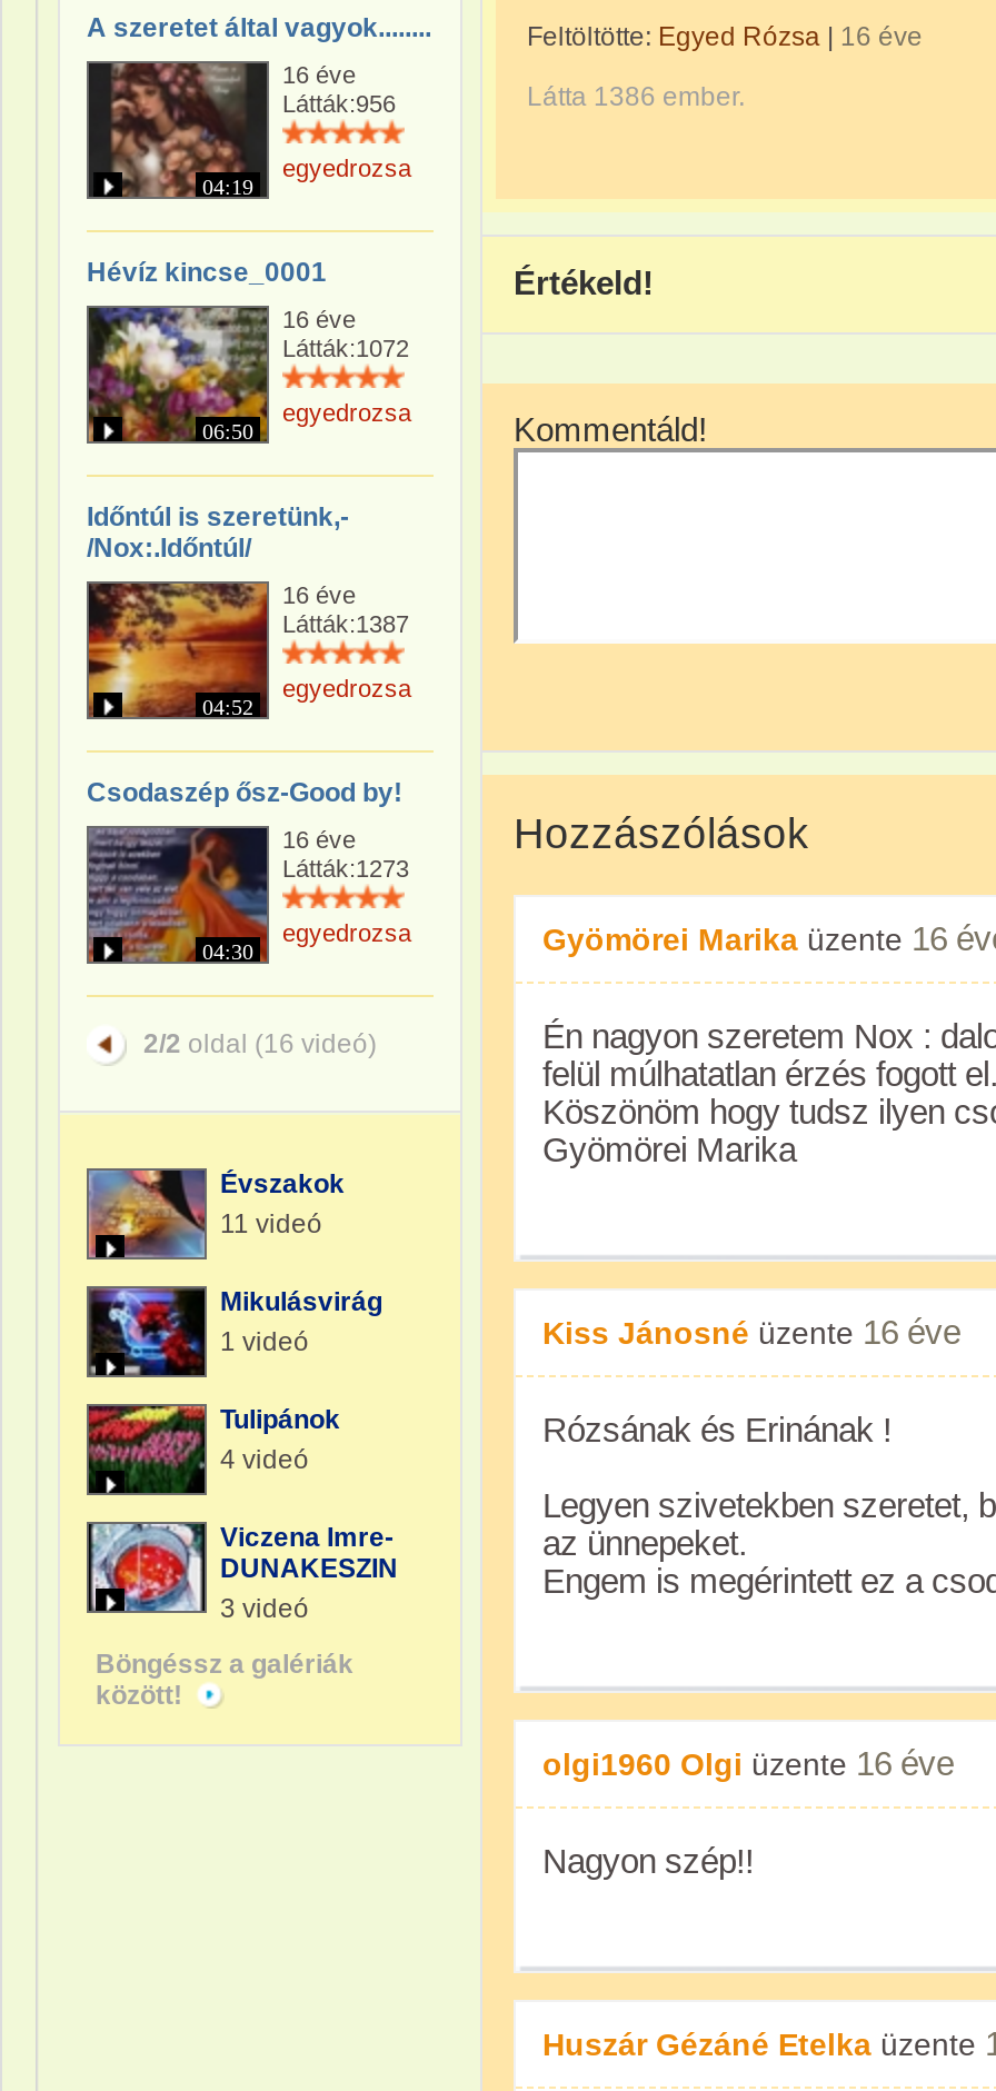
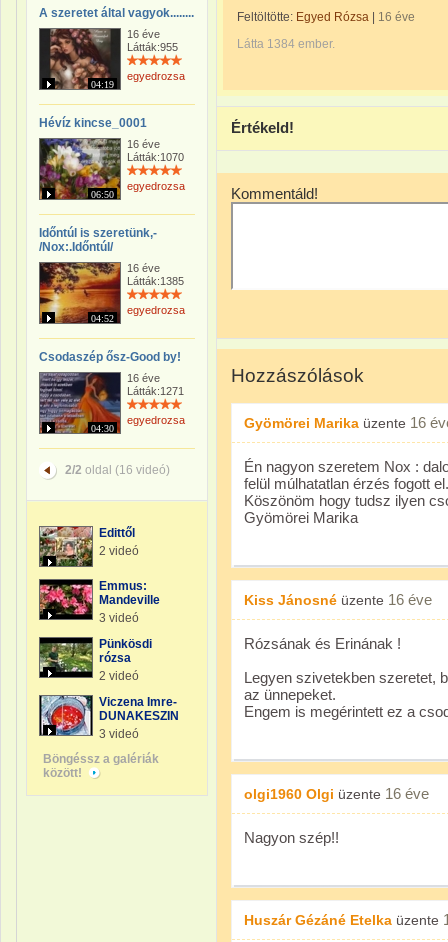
[282,90,396,117] Látták:956 -> [127,41,178,53] Látták:955
[527,81,745,112] Látta 1386 ember. -> [237,37,335,51] Látta 1384 ember.
[282,335,409,361] Látták:1072 -> [127,151,184,163] Látták:1070
[282,610,409,637] Látták:1387 -> [127,275,184,287] Látták:1385
[282,855,409,882] Látták:1273 -> [127,385,184,397] Látták:1271
[87,1168,345,1259] [image] | Évszakok | 11 videó -> [39,526,139,567] [image] | Edittől | 2 videó
[87,1286,382,1377] [image] | Mikulásvirág | 1 videó -> [39,579,160,625] [image] | Emmus: | Mandeville | 3 videó
[84,1402,340,1497] [image] | Tulipánok | 4 videó -> [39,632,152,683] [image] | Pünkösdi | rózsa | 2 videó

